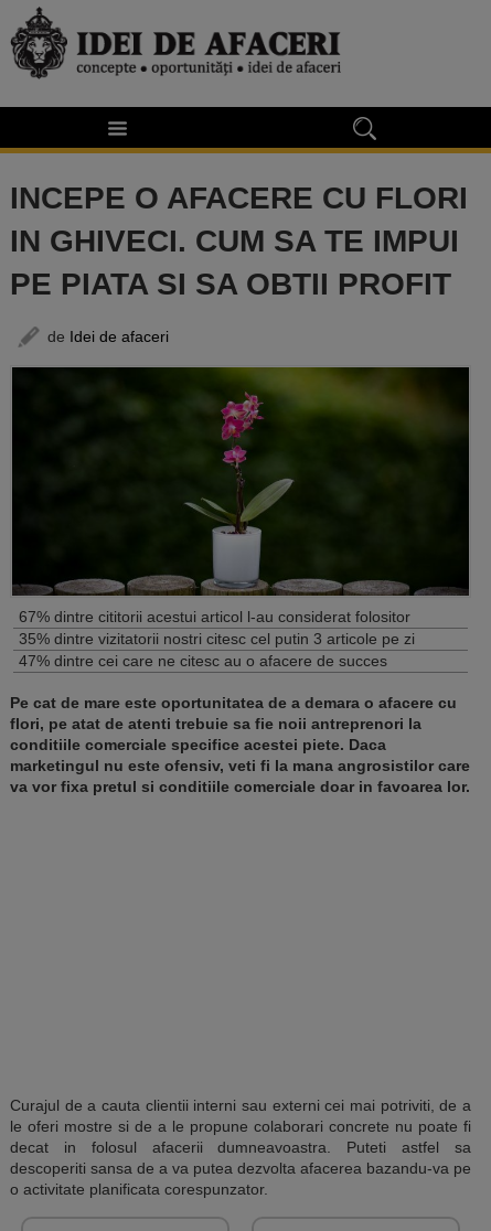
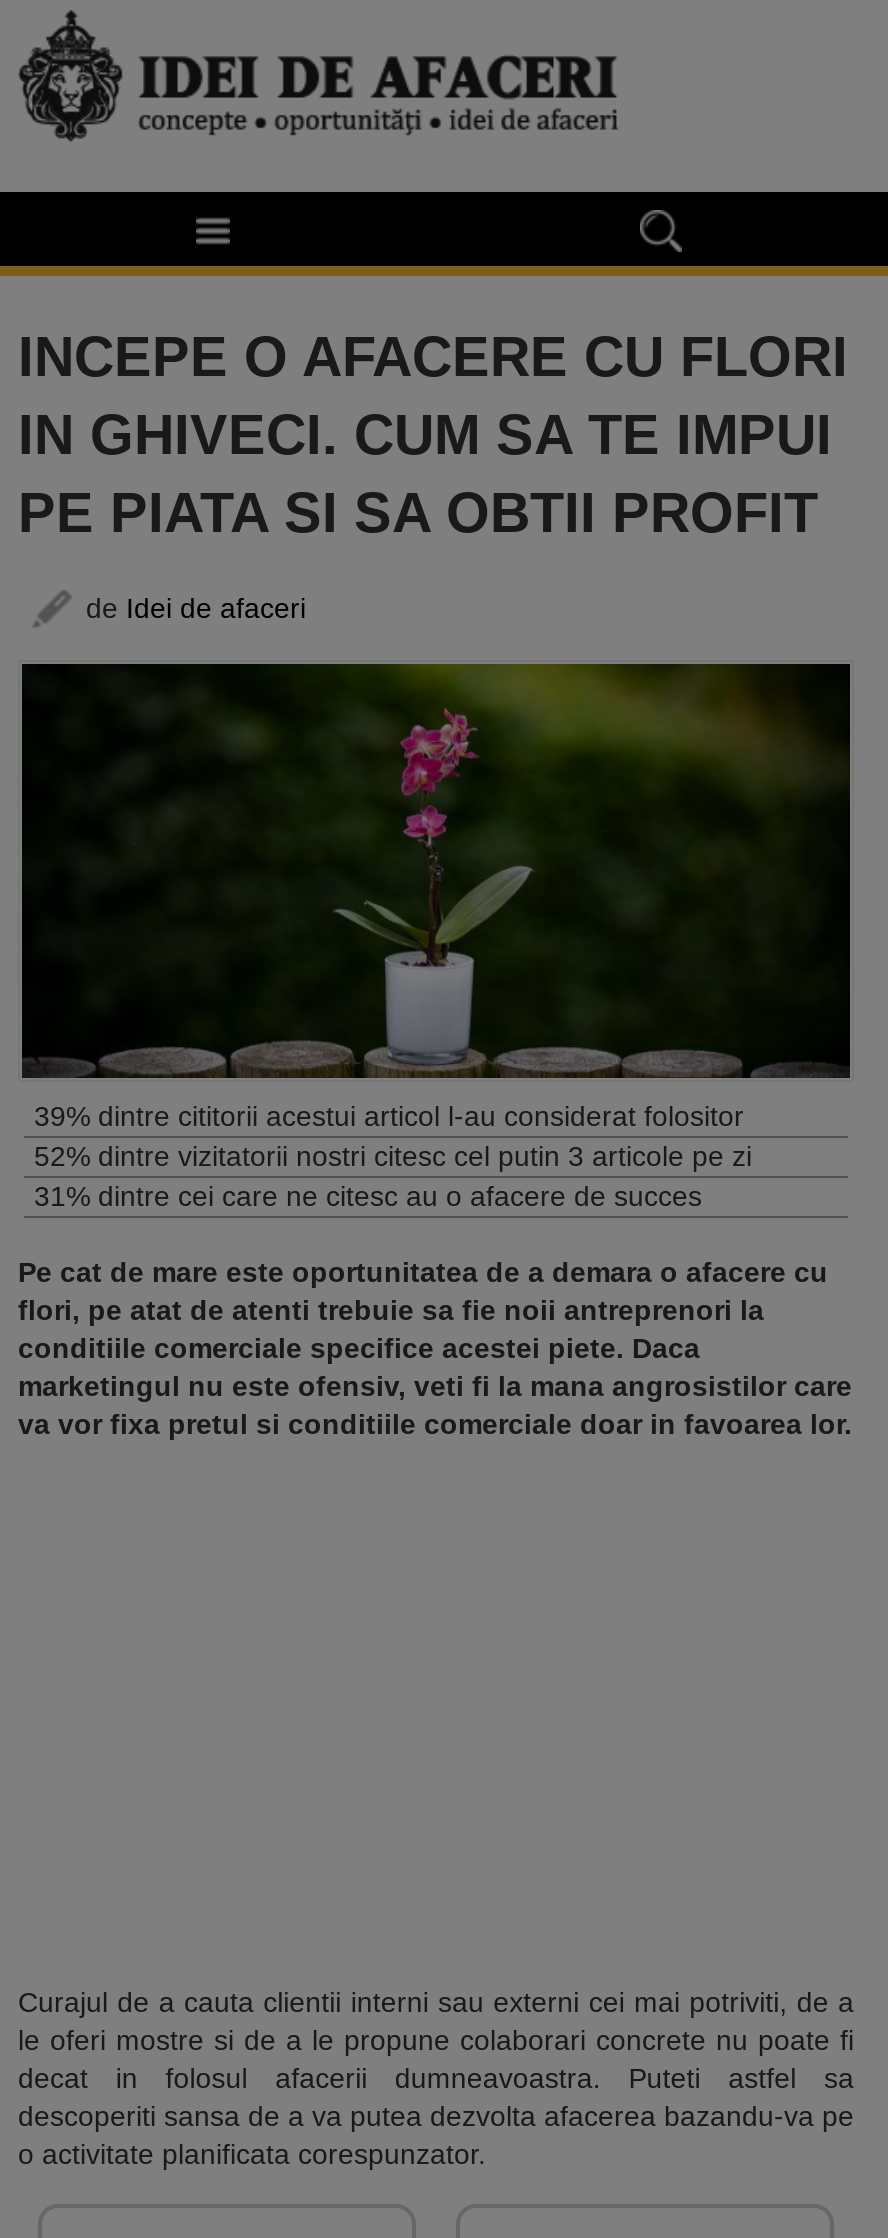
[19,608,410,625] 67% dintre cititorii acestui articol l-au considerat folositor -> [34,1100,744,1132] 39% dintre cititorii acestui articol l-au considerat folositor
[19,630,415,647] 35% dintre vizitatorii nostri citesc cel putin 3 articole pe zi -> [34,1140,752,1172] 52% dintre vizitatorii nostri citesc cel putin 3 articole pe zi
[19,652,387,669] 47% dintre cei care ne citesc au o afacere de succes -> [34,1180,702,1212] 31% dintre cei care ne citesc au o afacere de succes

